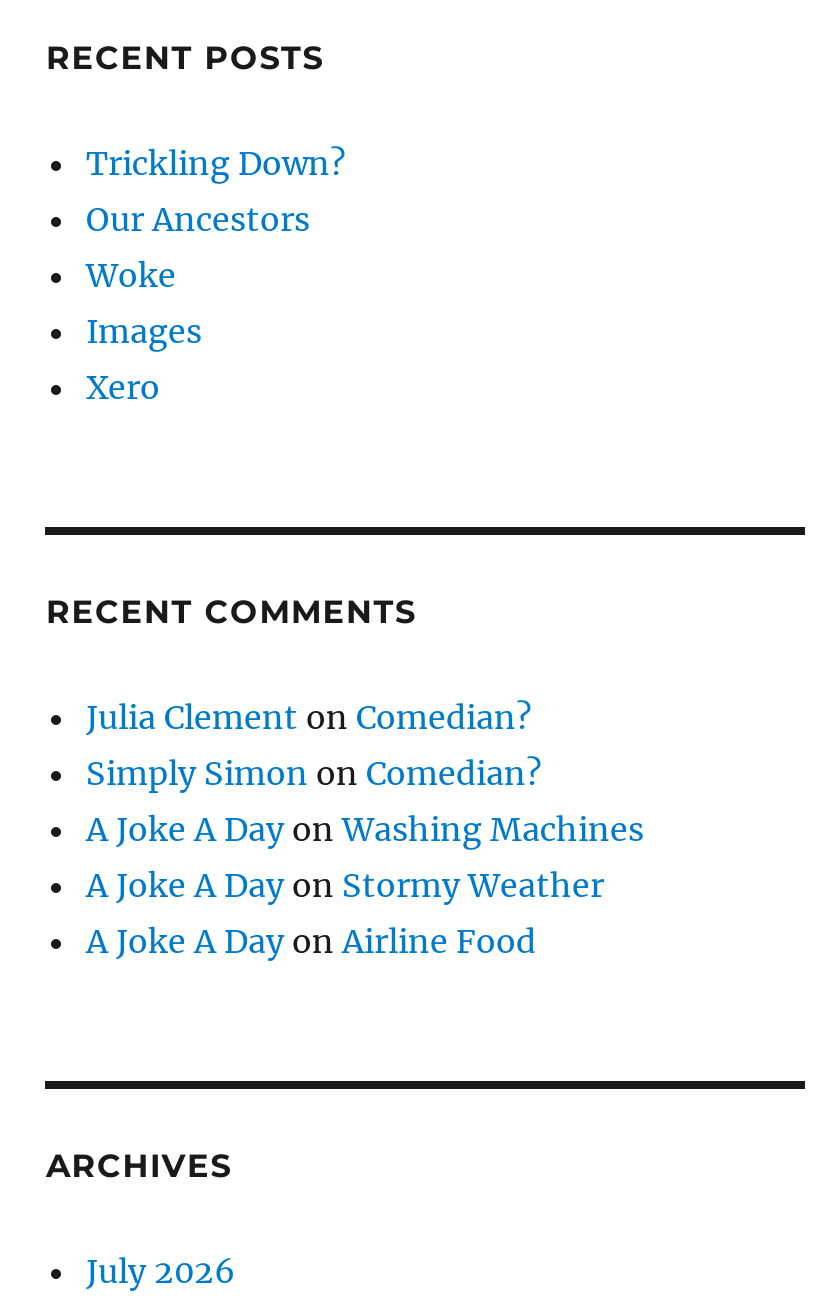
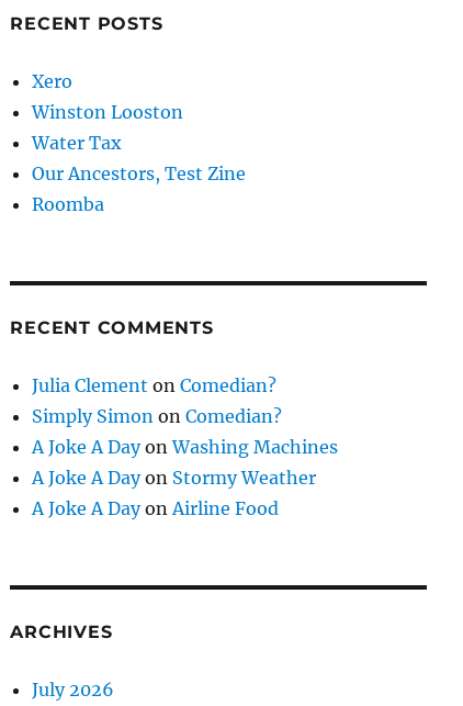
[86,142,346,350] Trickling Down? | Our Ancestors | Woke | Images -> none
moved [86,366,160,406] -> [32,70,73,92]: Xero
none -> [32,101,246,215] Winston Looston | Water Tax | Our Ancestors, Test Zine | Roomba

